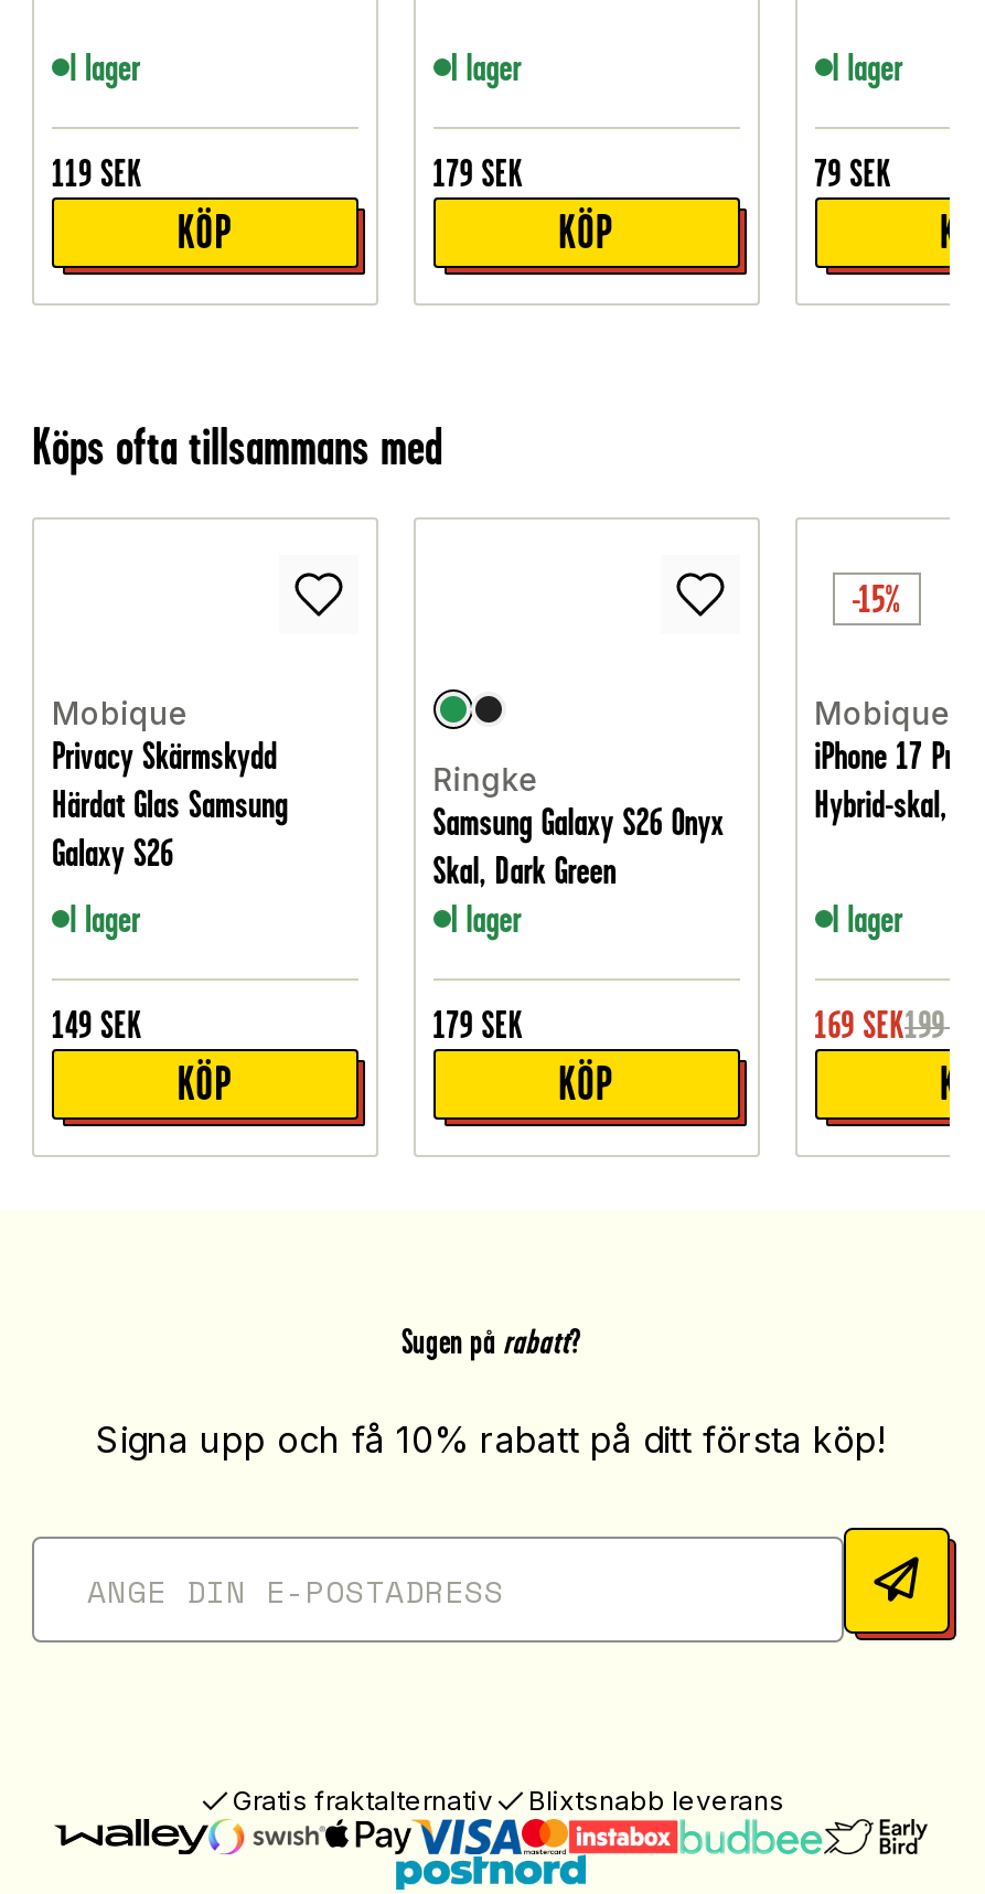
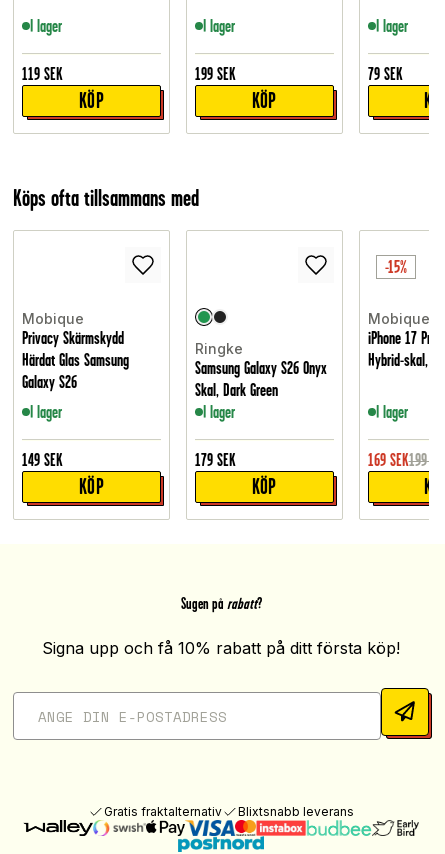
[433,151,523,195] 179 SEK -> [195,64,236,84] 199 SEK

